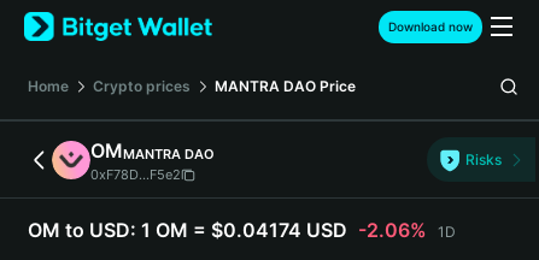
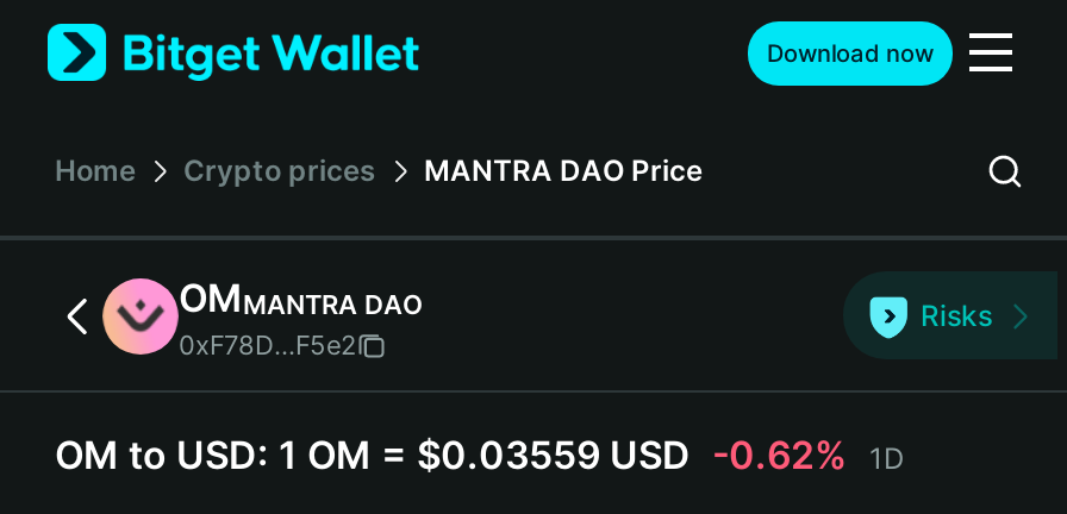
[28,218,456,242] OM to USD: 1 OM = $0.04174 USD -2.06% 1D -> [55,430,905,478] OM to USD: 1 OM = $0.03559 USD -0.62% 1D

